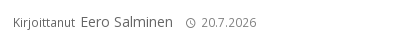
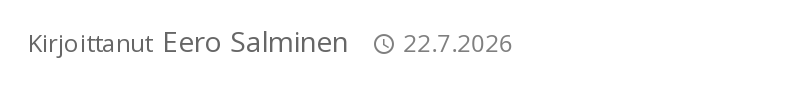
[13,12,256,31] Kirjoittanut Eero Salminen 20.7.2026 -> [28,22,513,60] Kirjoittanut Eero Salminen 22.7.2026

